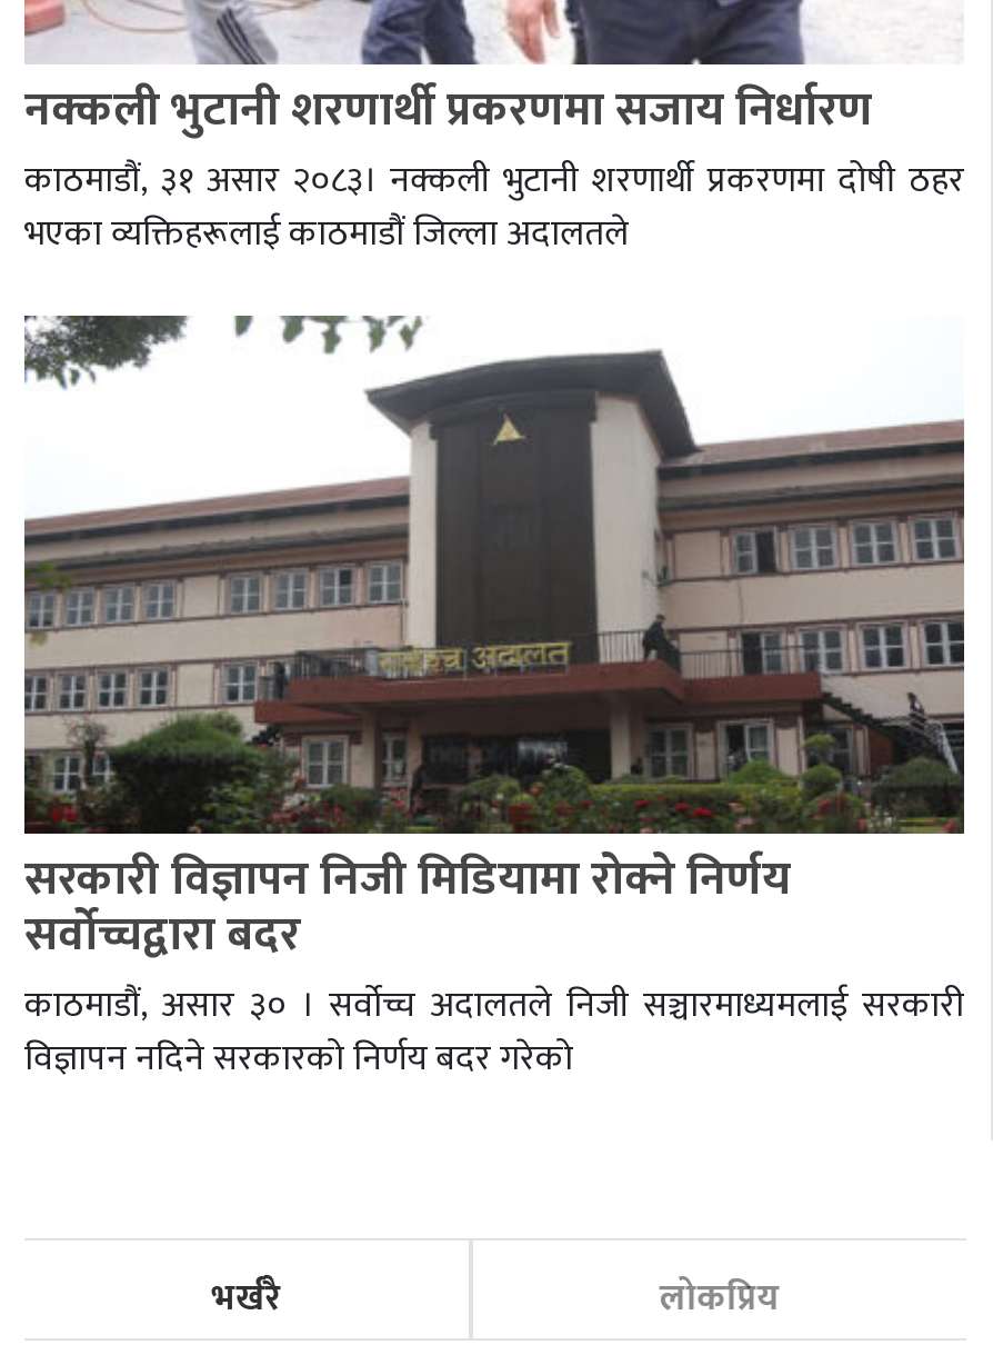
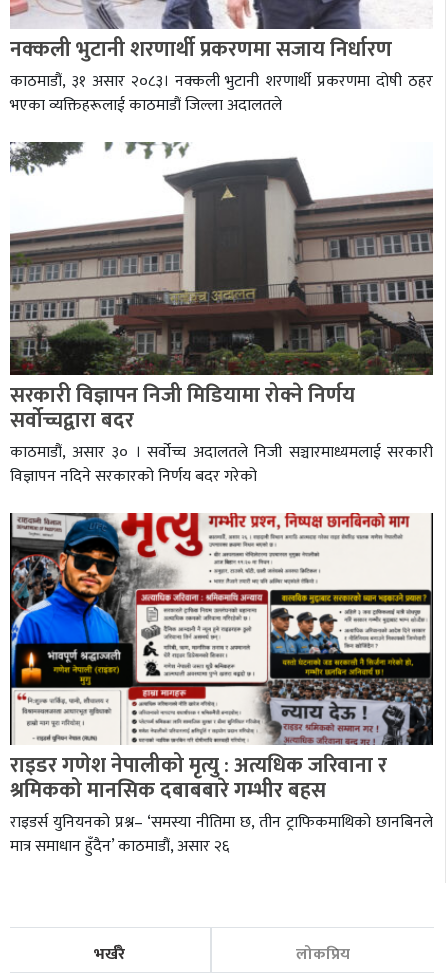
none -> [9,512,434,860] [image] | राइडर गणेश नेपालीको मृत्यु : अत्यधिक जरिवाना र | श्रमिकको मानसिक दबाबबारे गम्भीर बहस | राइडर्स युनियनको प्रश्न– ‘समस्या नीतिमा छ, तीन ट्राफिकमाथिको छानबिनले | मात्र समाधान हुँदैन’ काठमाडौं, असार २६

